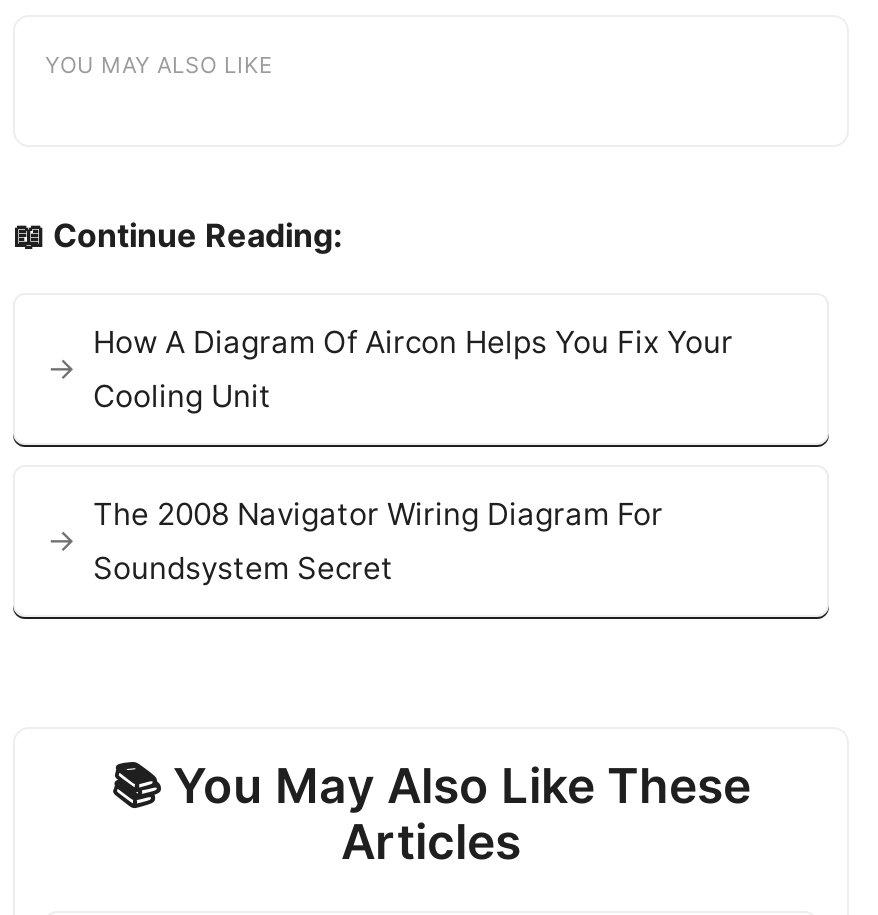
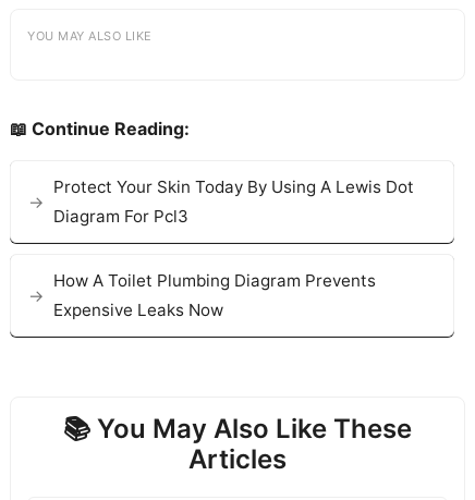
[93,322,733,414] How A Diagram Of Aircon Helps You Fix Your | Cooling Unit -> [53,177,414,227] Protect Your Skin Today By Using A Lewis Dot | Diagram For Pcl3
[93,494,663,586] The 2008 Navigator Wiring Diagram For | Soundsystem Secret -> [53,270,376,321] How A Toilet Plumbing Diagram Prevents | Expensive Leaks Now

